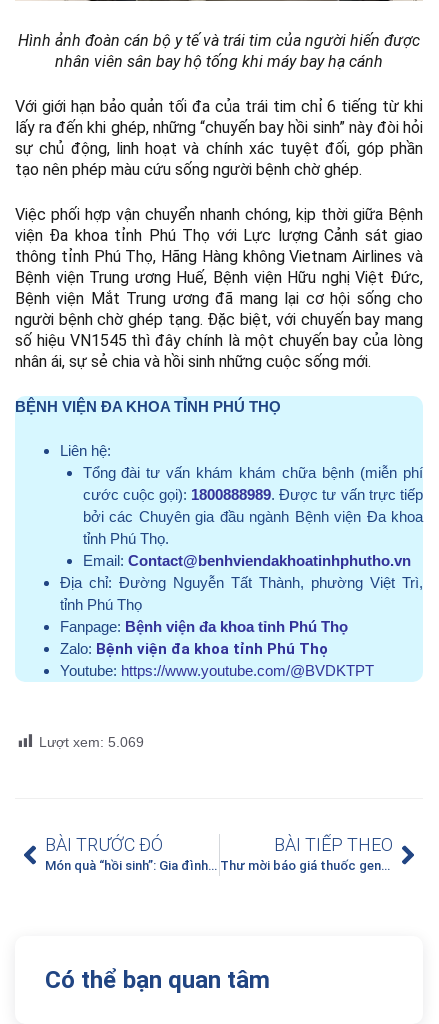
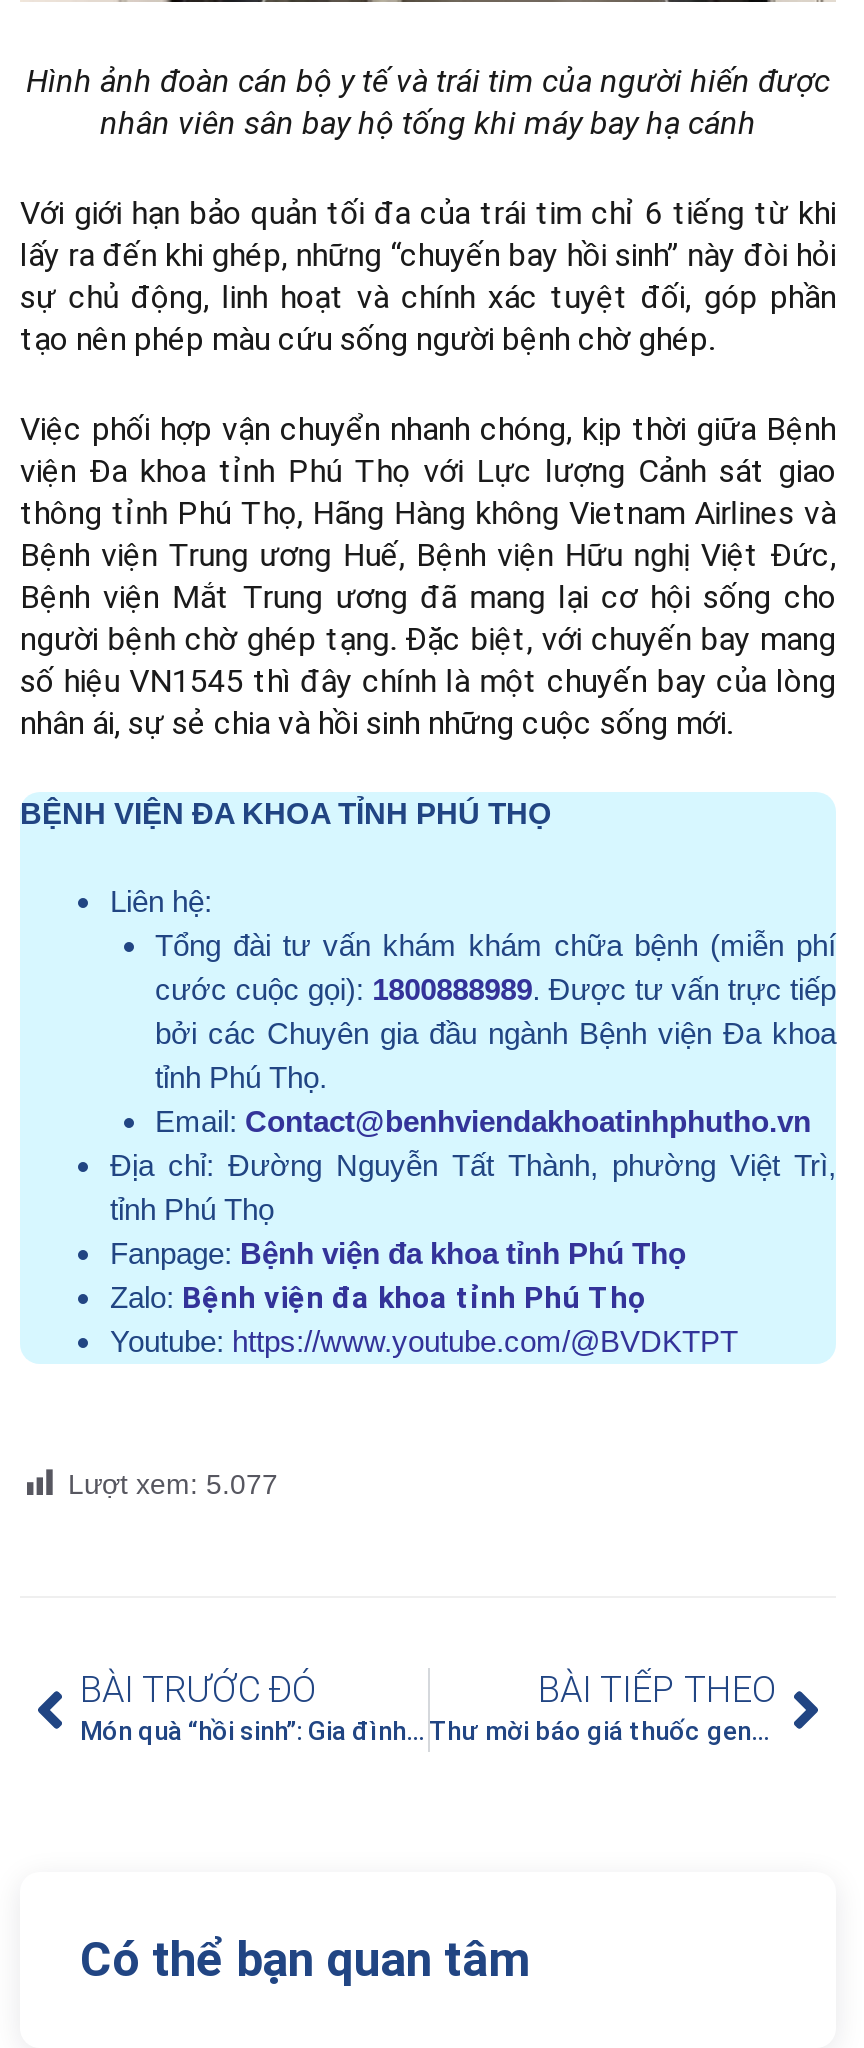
[39,734,144,750] Lượt xem: 5.069 -> [68,1467,278,1499] Lượt xem: 5.077

